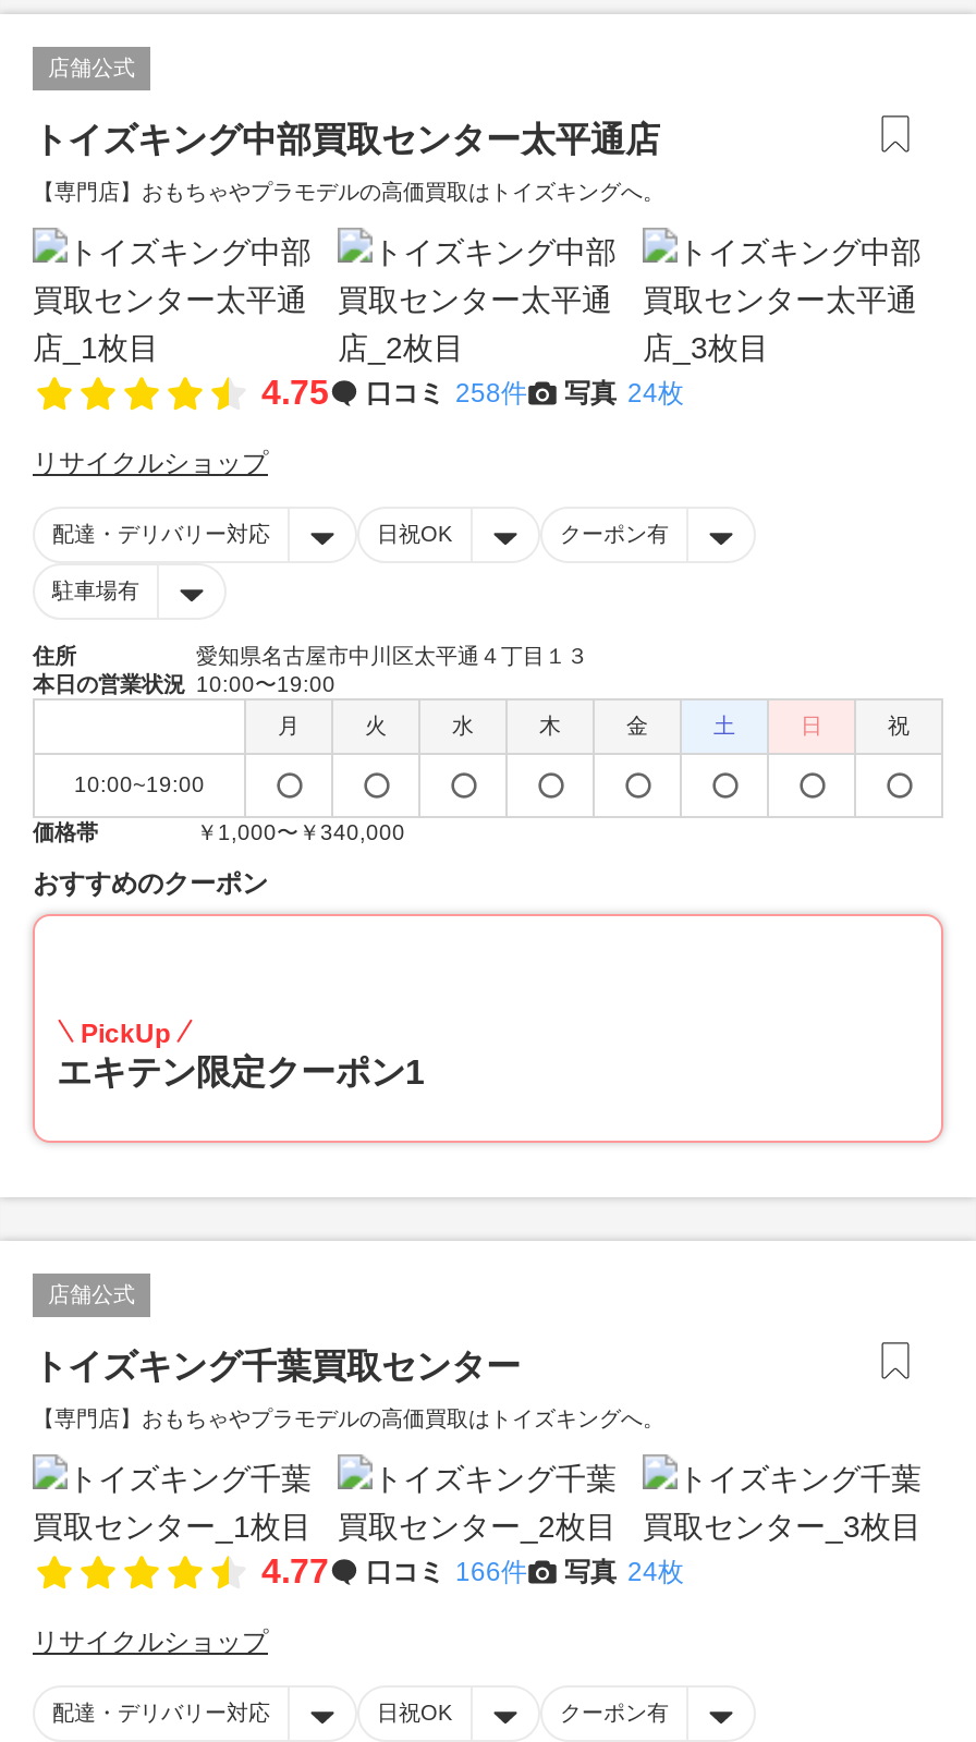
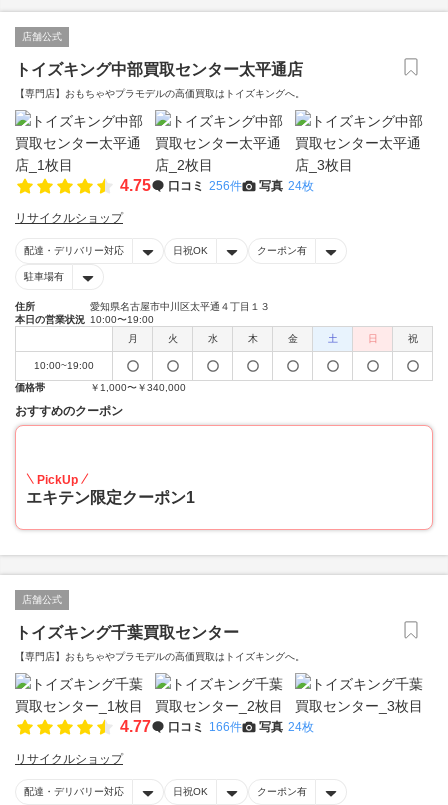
[261,374,684,411] 4.75 口コミ 258件 写真 24枚 -> [120,177,314,194] 4.75 口コミ 256件 写真 24枚

